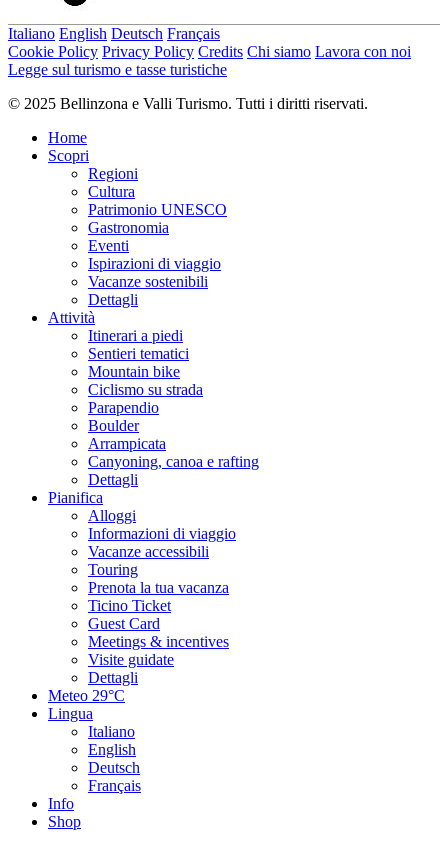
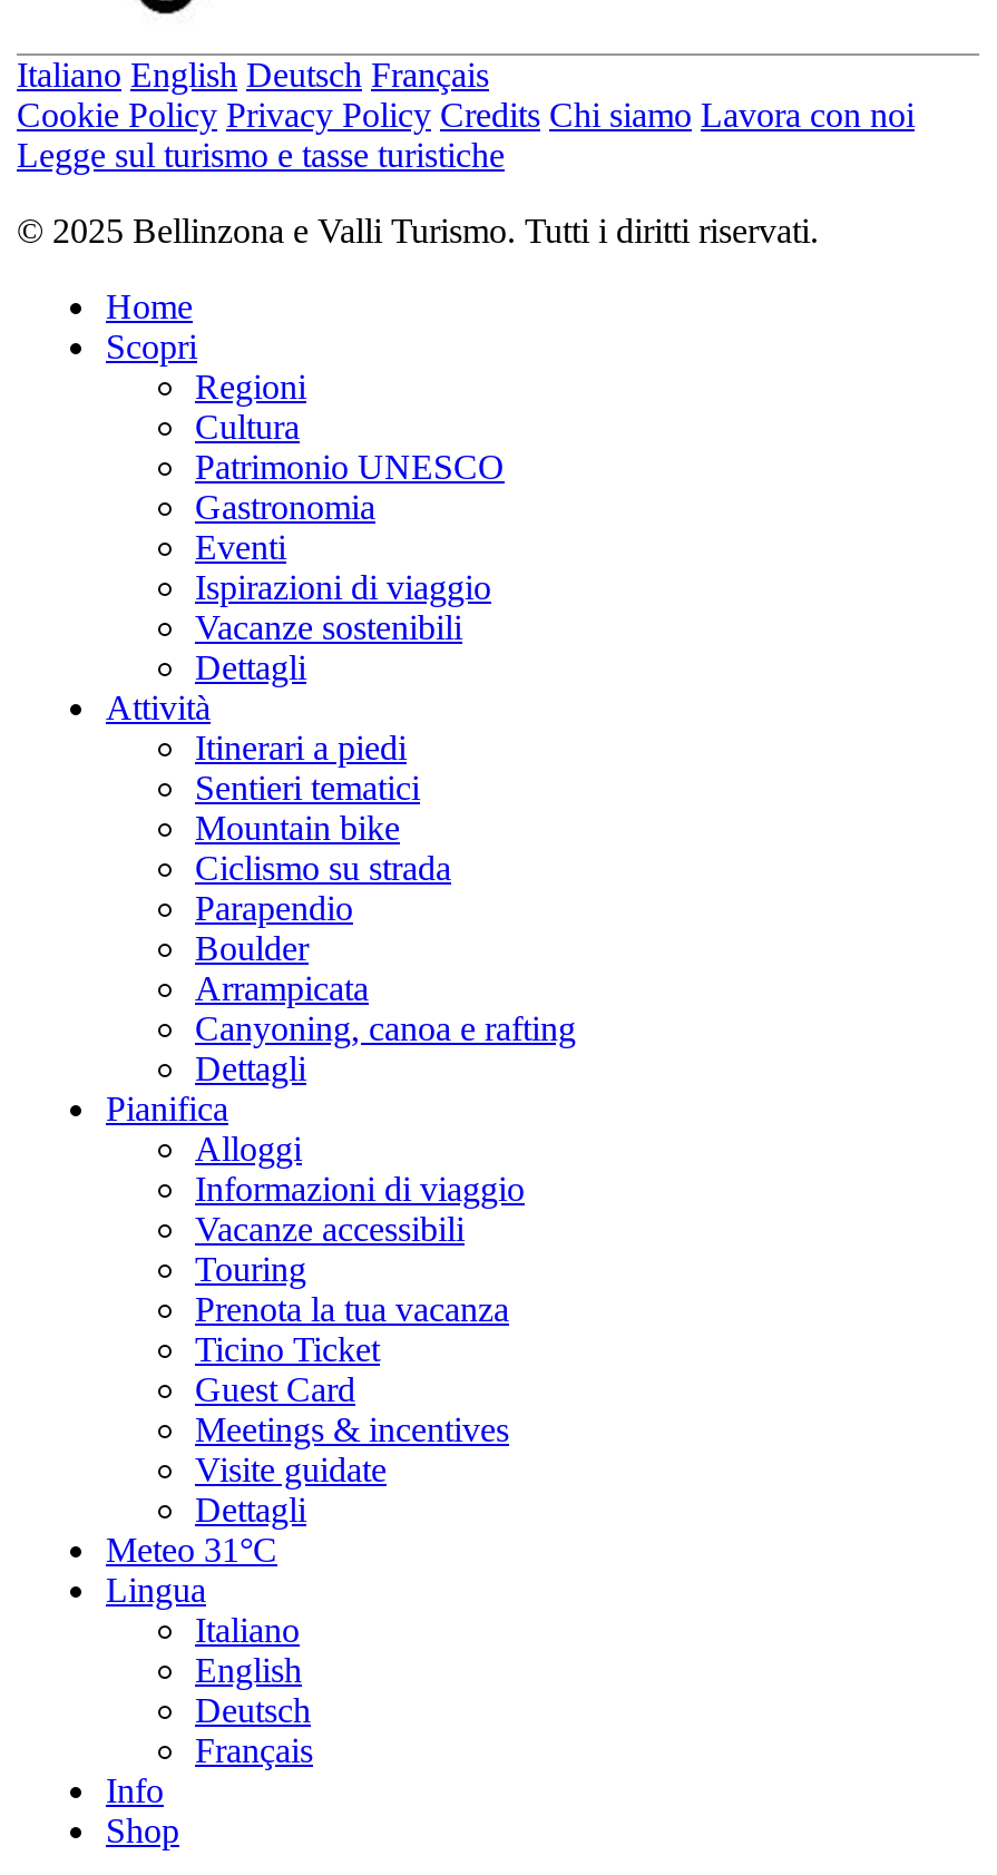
[48,687,125,704] Meteo 29°C -> [106,1530,277,1568] Meteo 31°C

